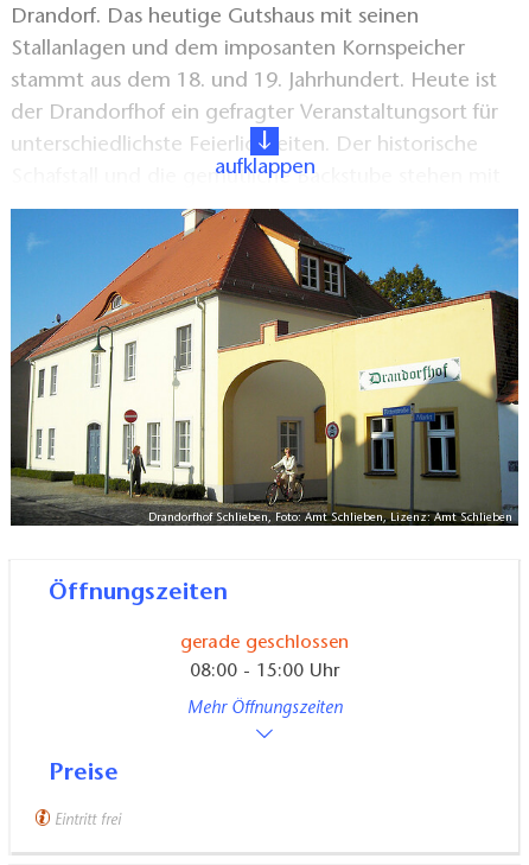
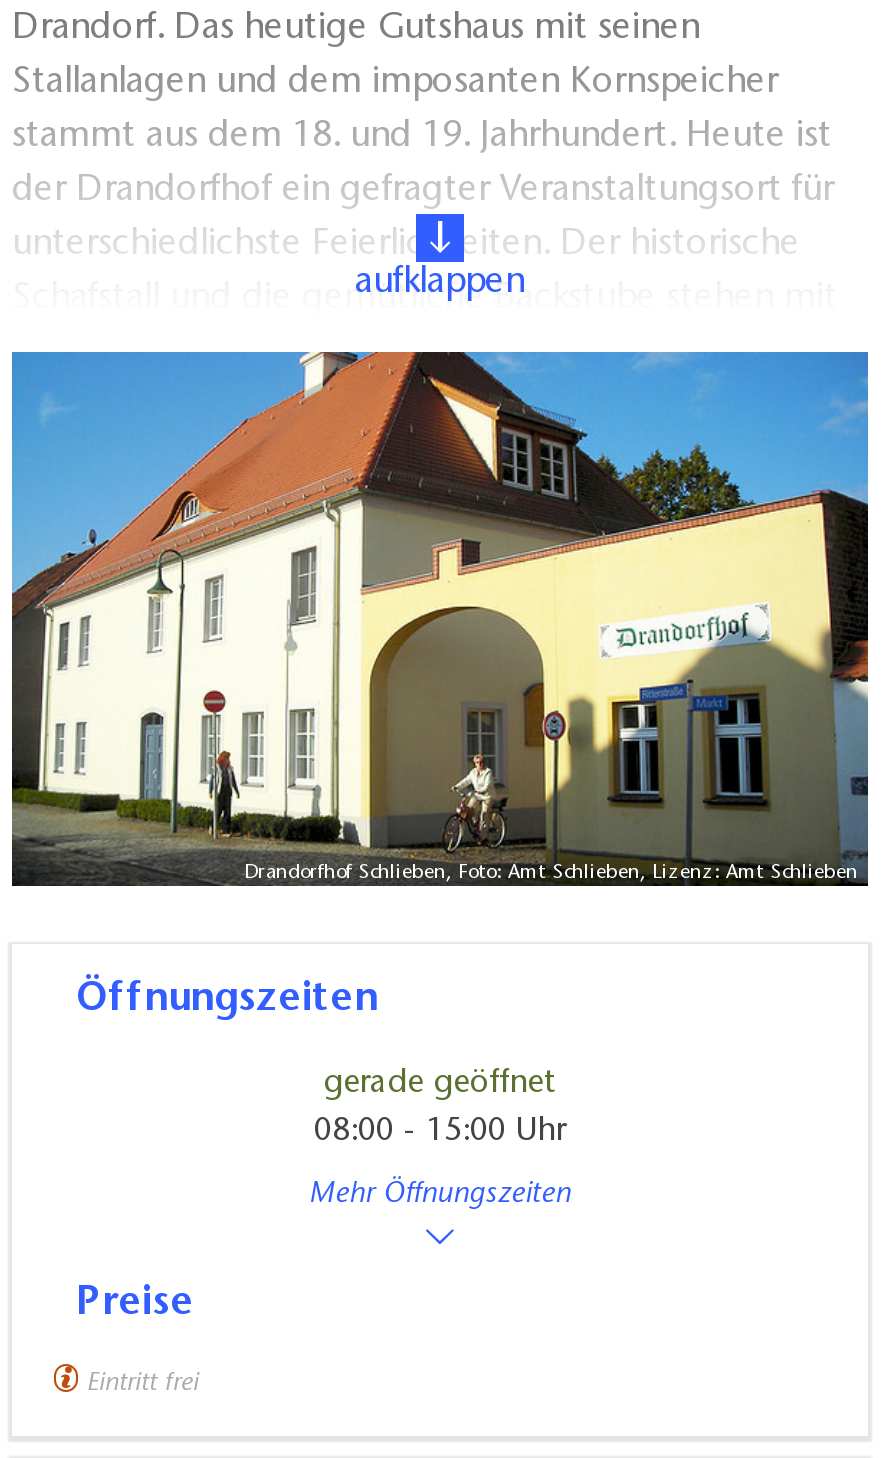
[180,634,349,653] gerade geschlossen -> [324,1069,556,1101] gerade geöffnet

